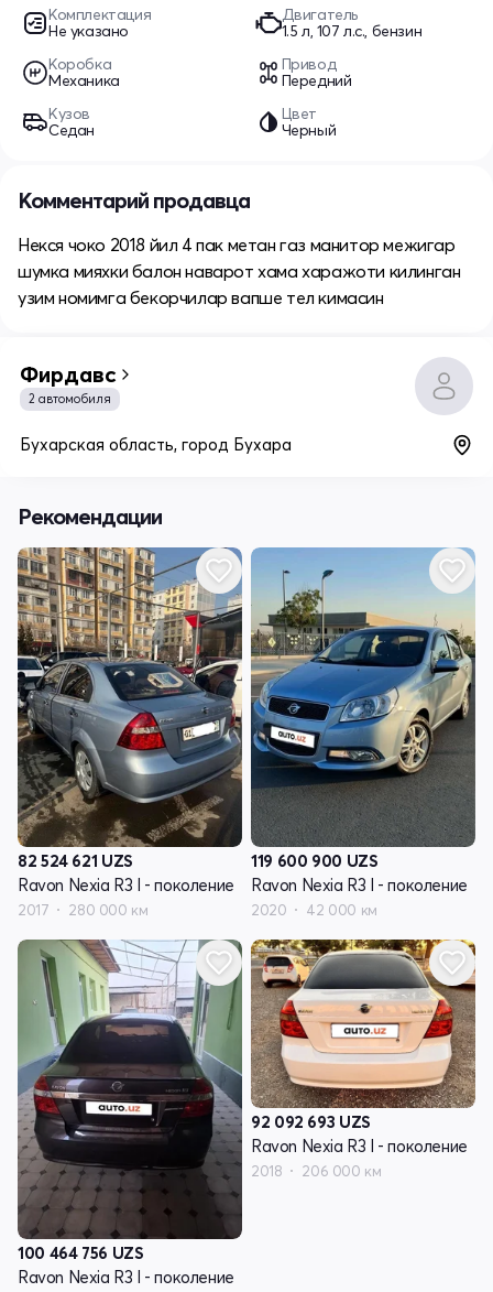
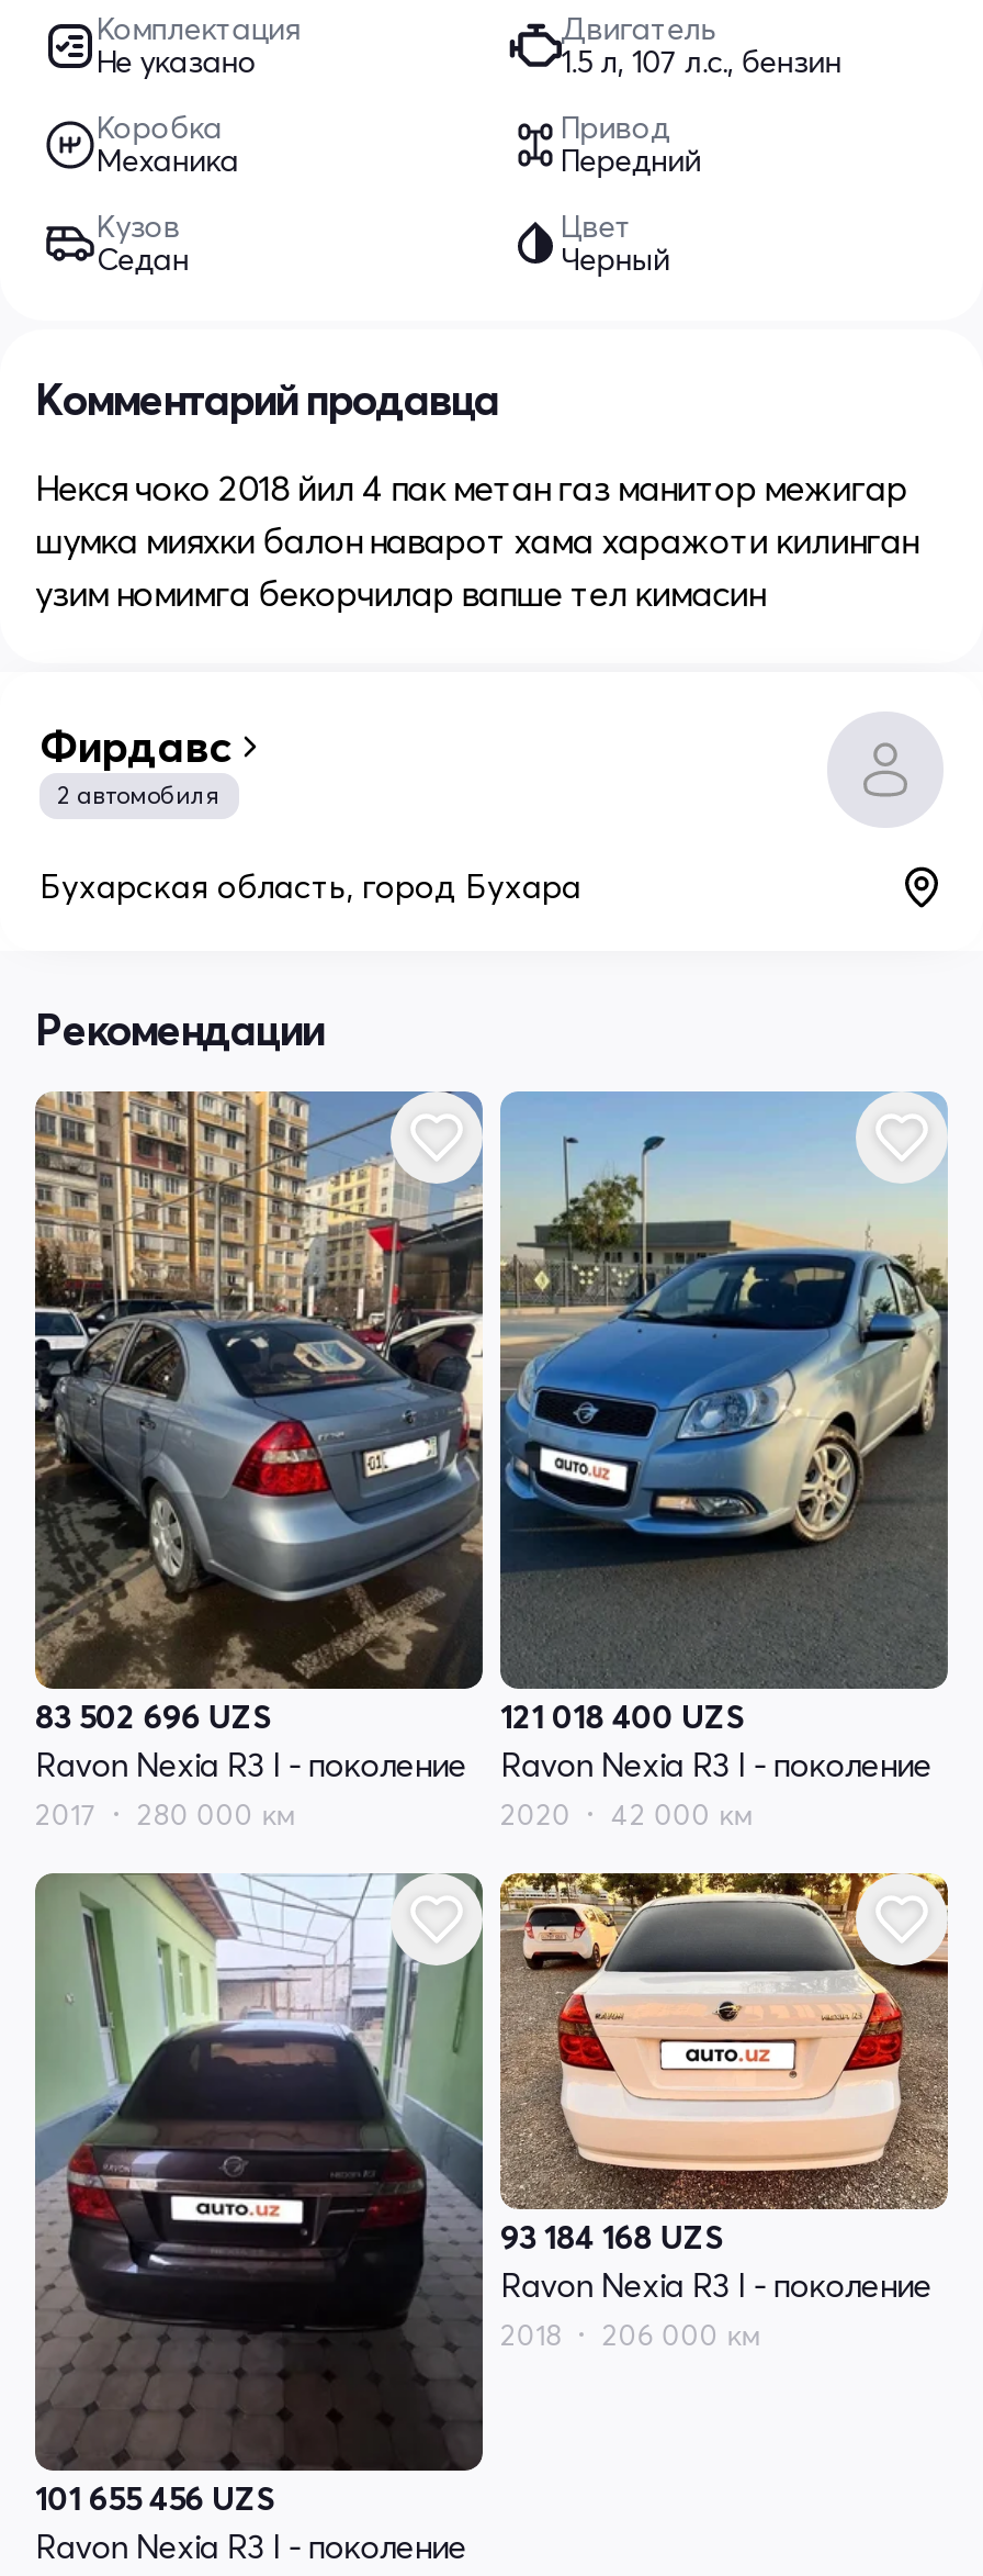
[18,850,133,871] 82 524 621 UZS -> [35,1694,272,1736] 83 502 696 UZS
[251,850,378,871] 119 600 900 UZS -> [500,1694,745,1736] 121 018 400 UZS
[251,1111,371,1132] 92 092 693 UZS -> [500,2215,724,2257] 93 184 168 UZS
[18,1242,143,1263] 100 464 756 UZS -> [35,2476,275,2518] 101 655 456 UZS

